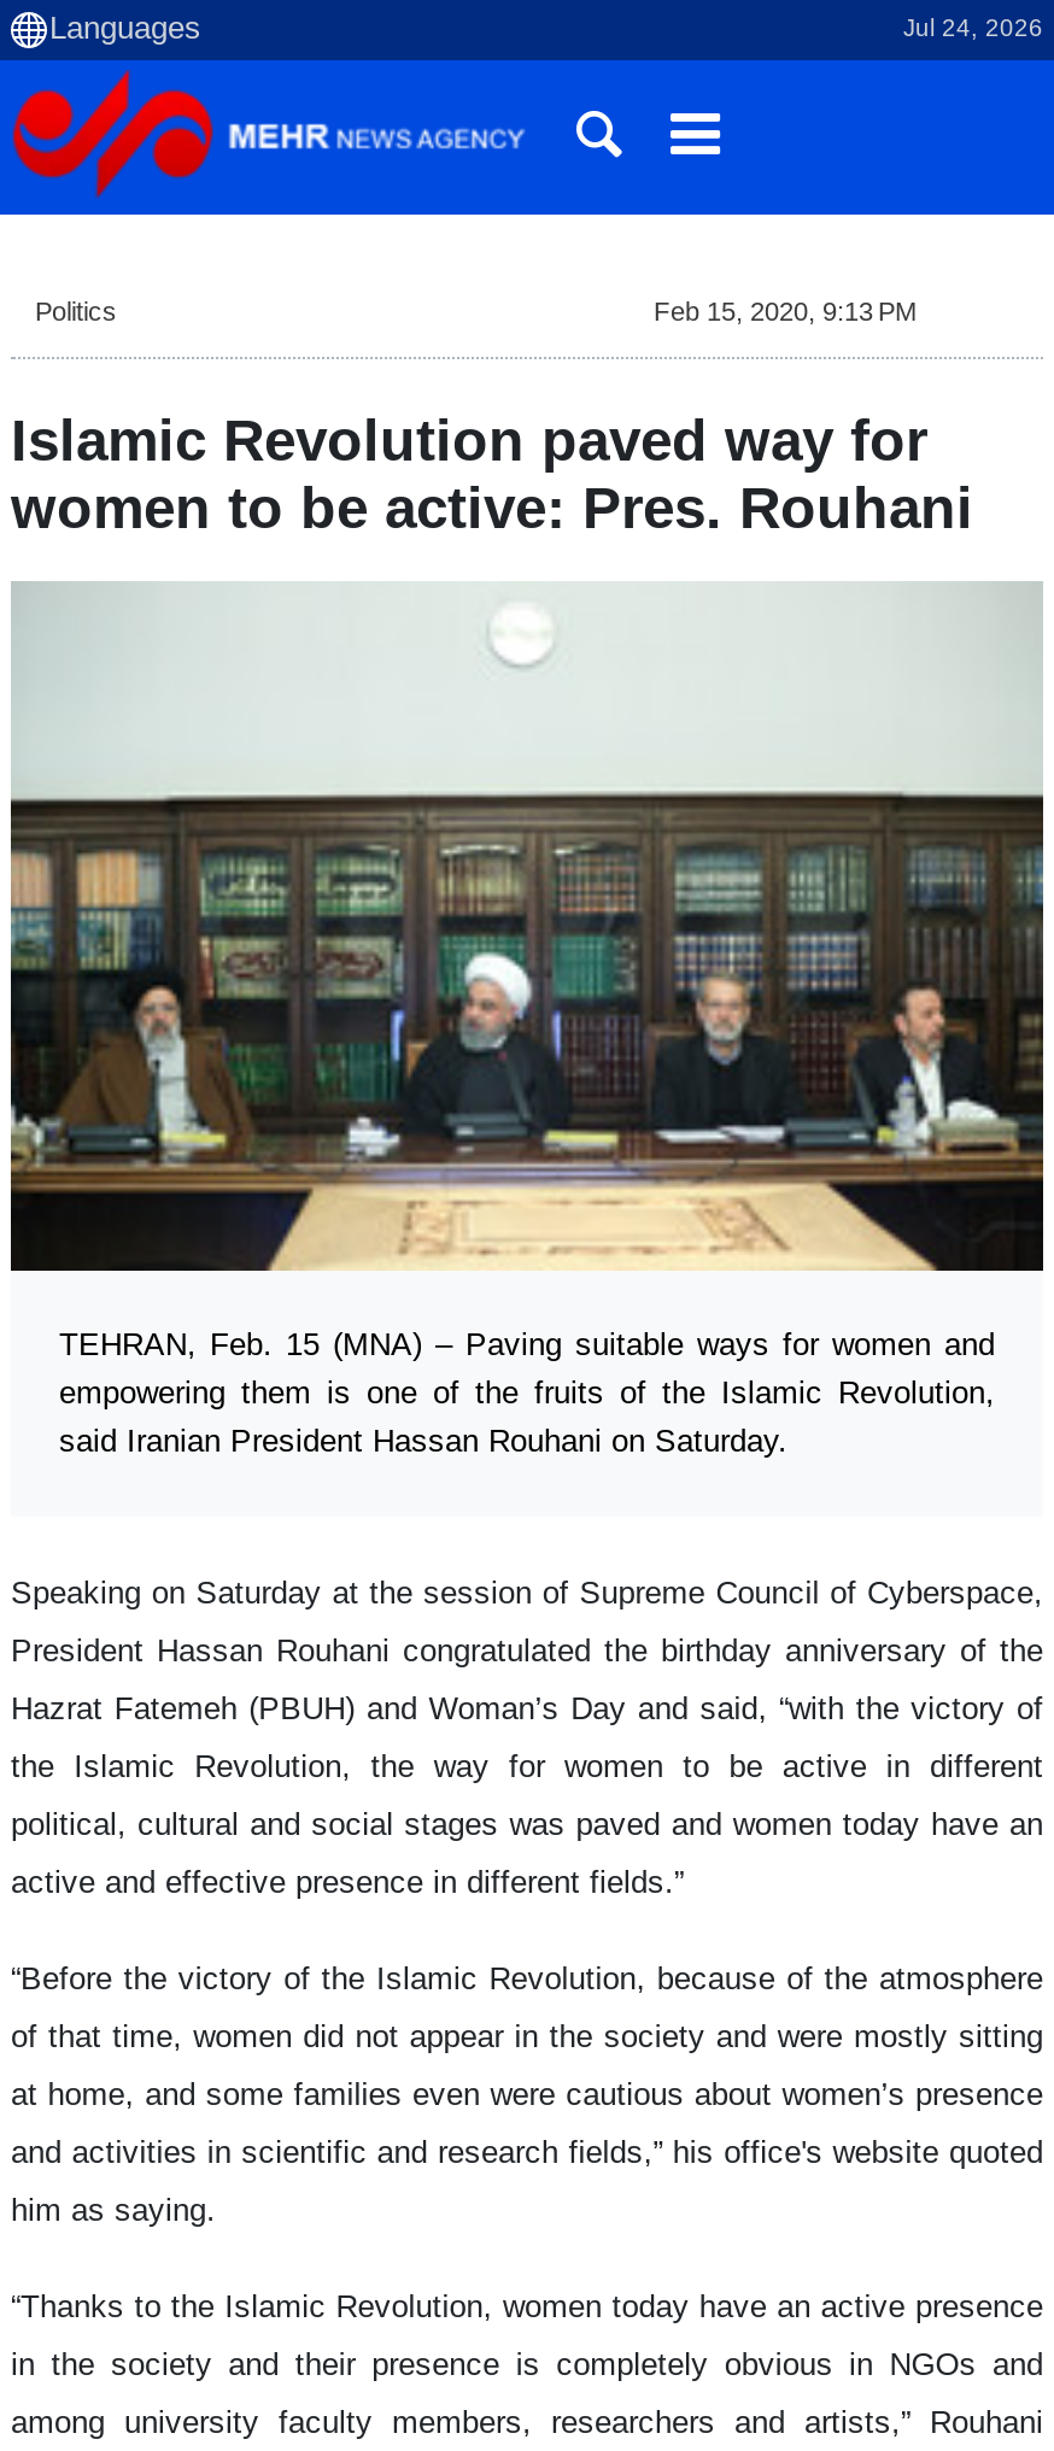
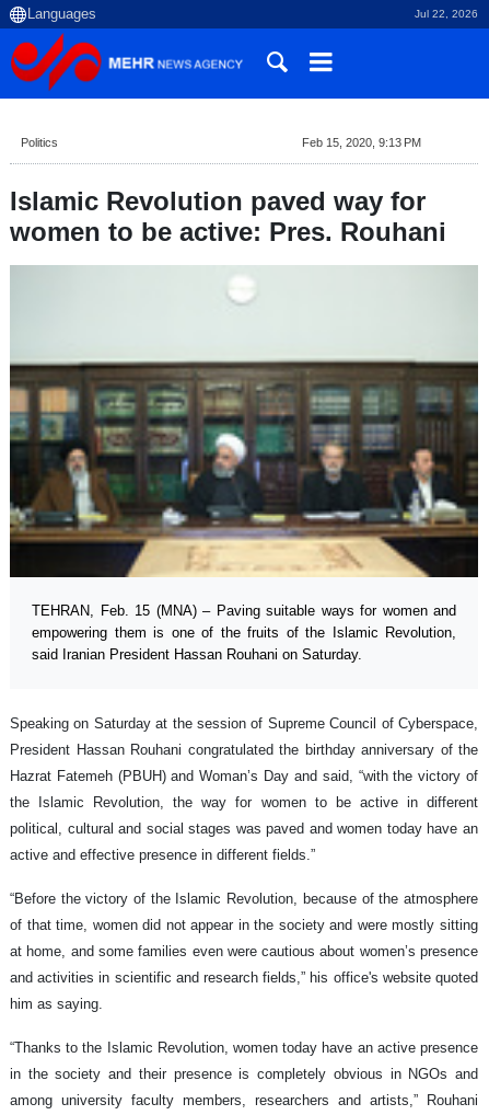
[903,14,1043,41] Jul 24, 2026 -> [415,8,478,20] Jul 22, 2026

